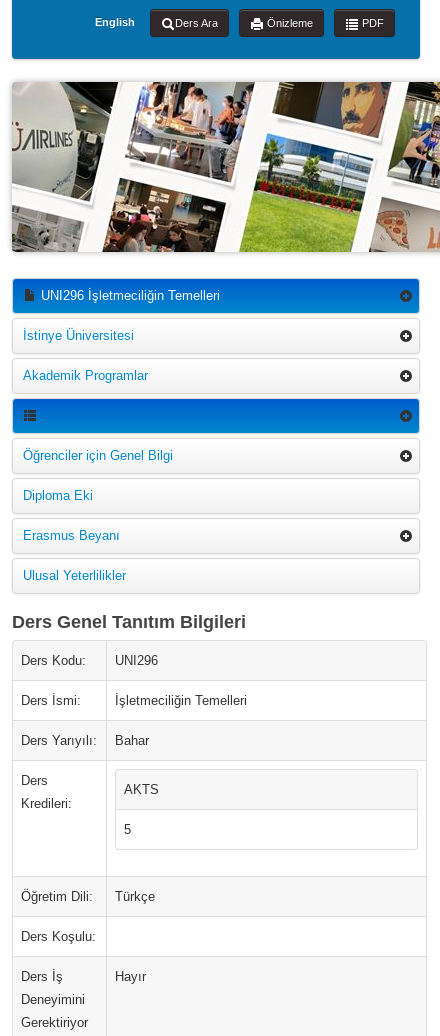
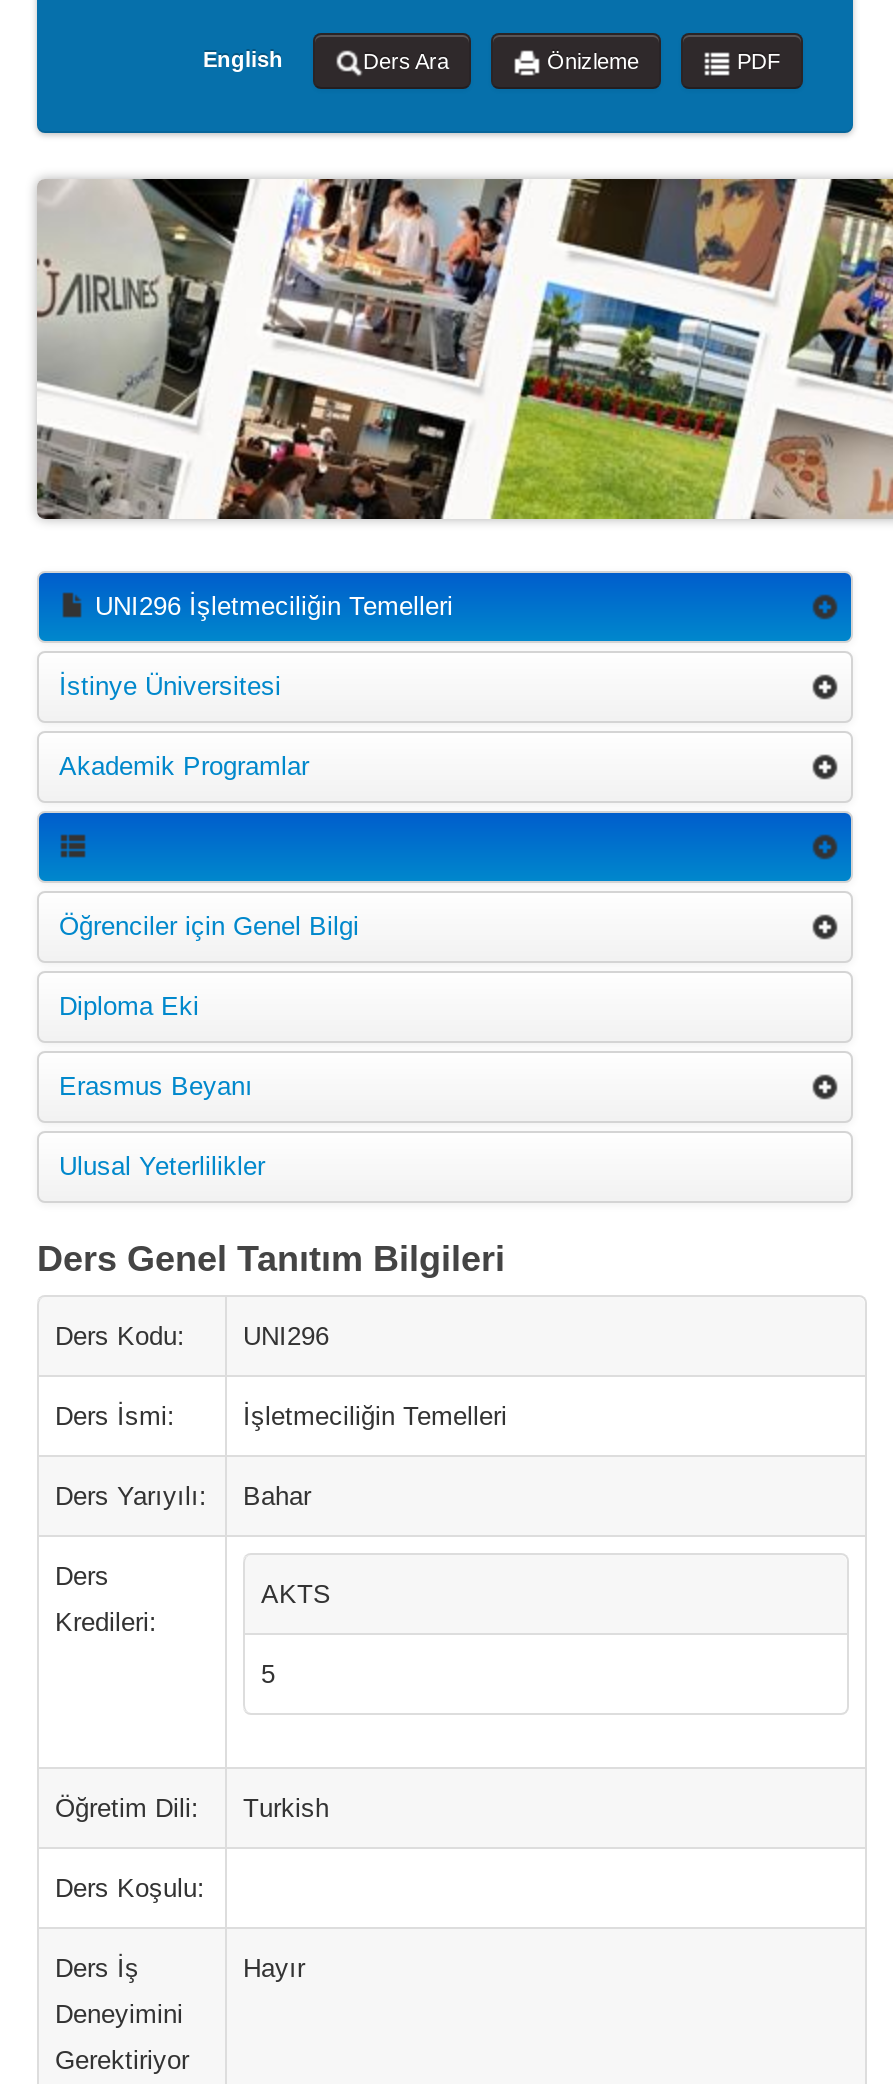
[115,889,155,904] Türkçe -> [243,1793,329,1823] Turkish

